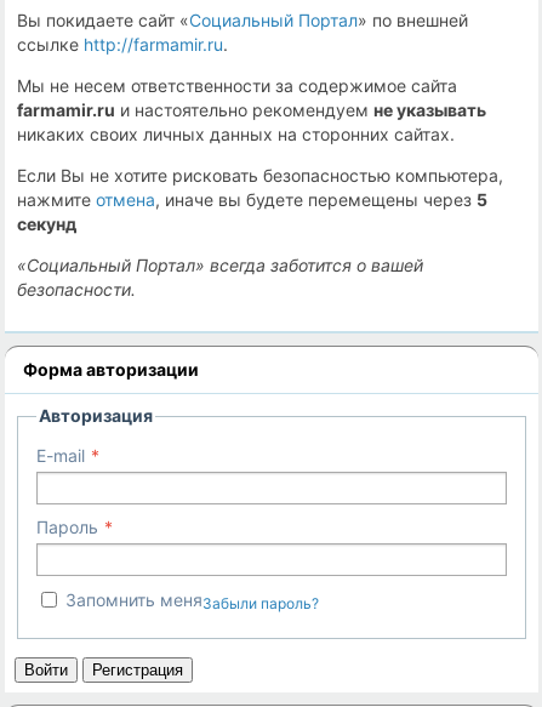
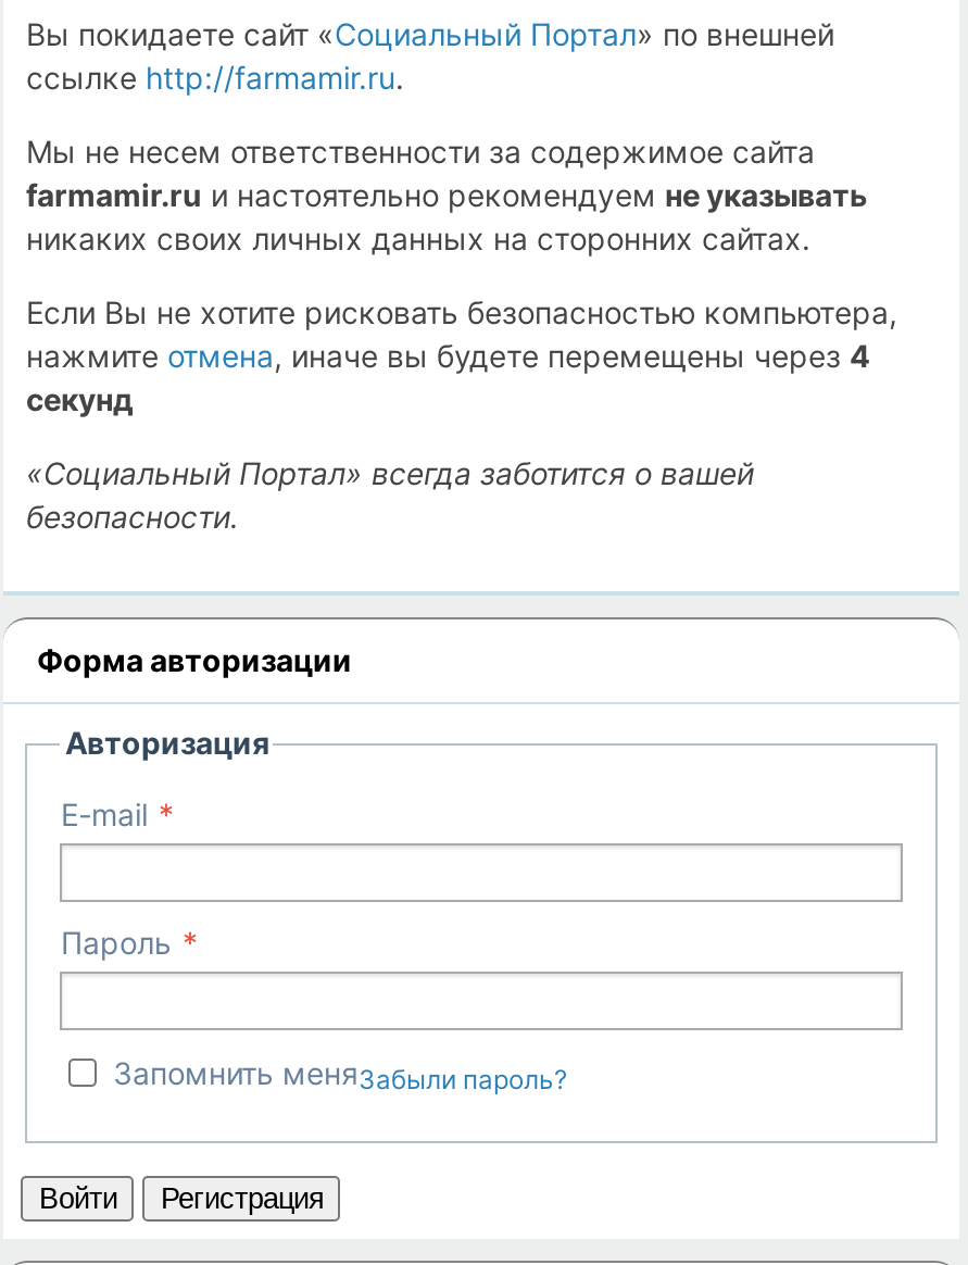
[18,189,488,210] нажмите отмена, иначе вы будете перемещены через 5 -> [26,337,869,374] нажмите отмена, иначе вы будете перемещены через 4

